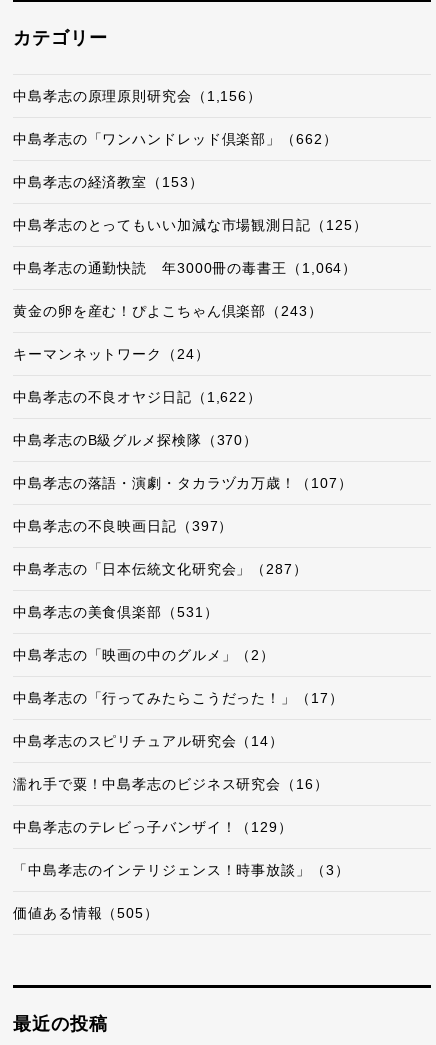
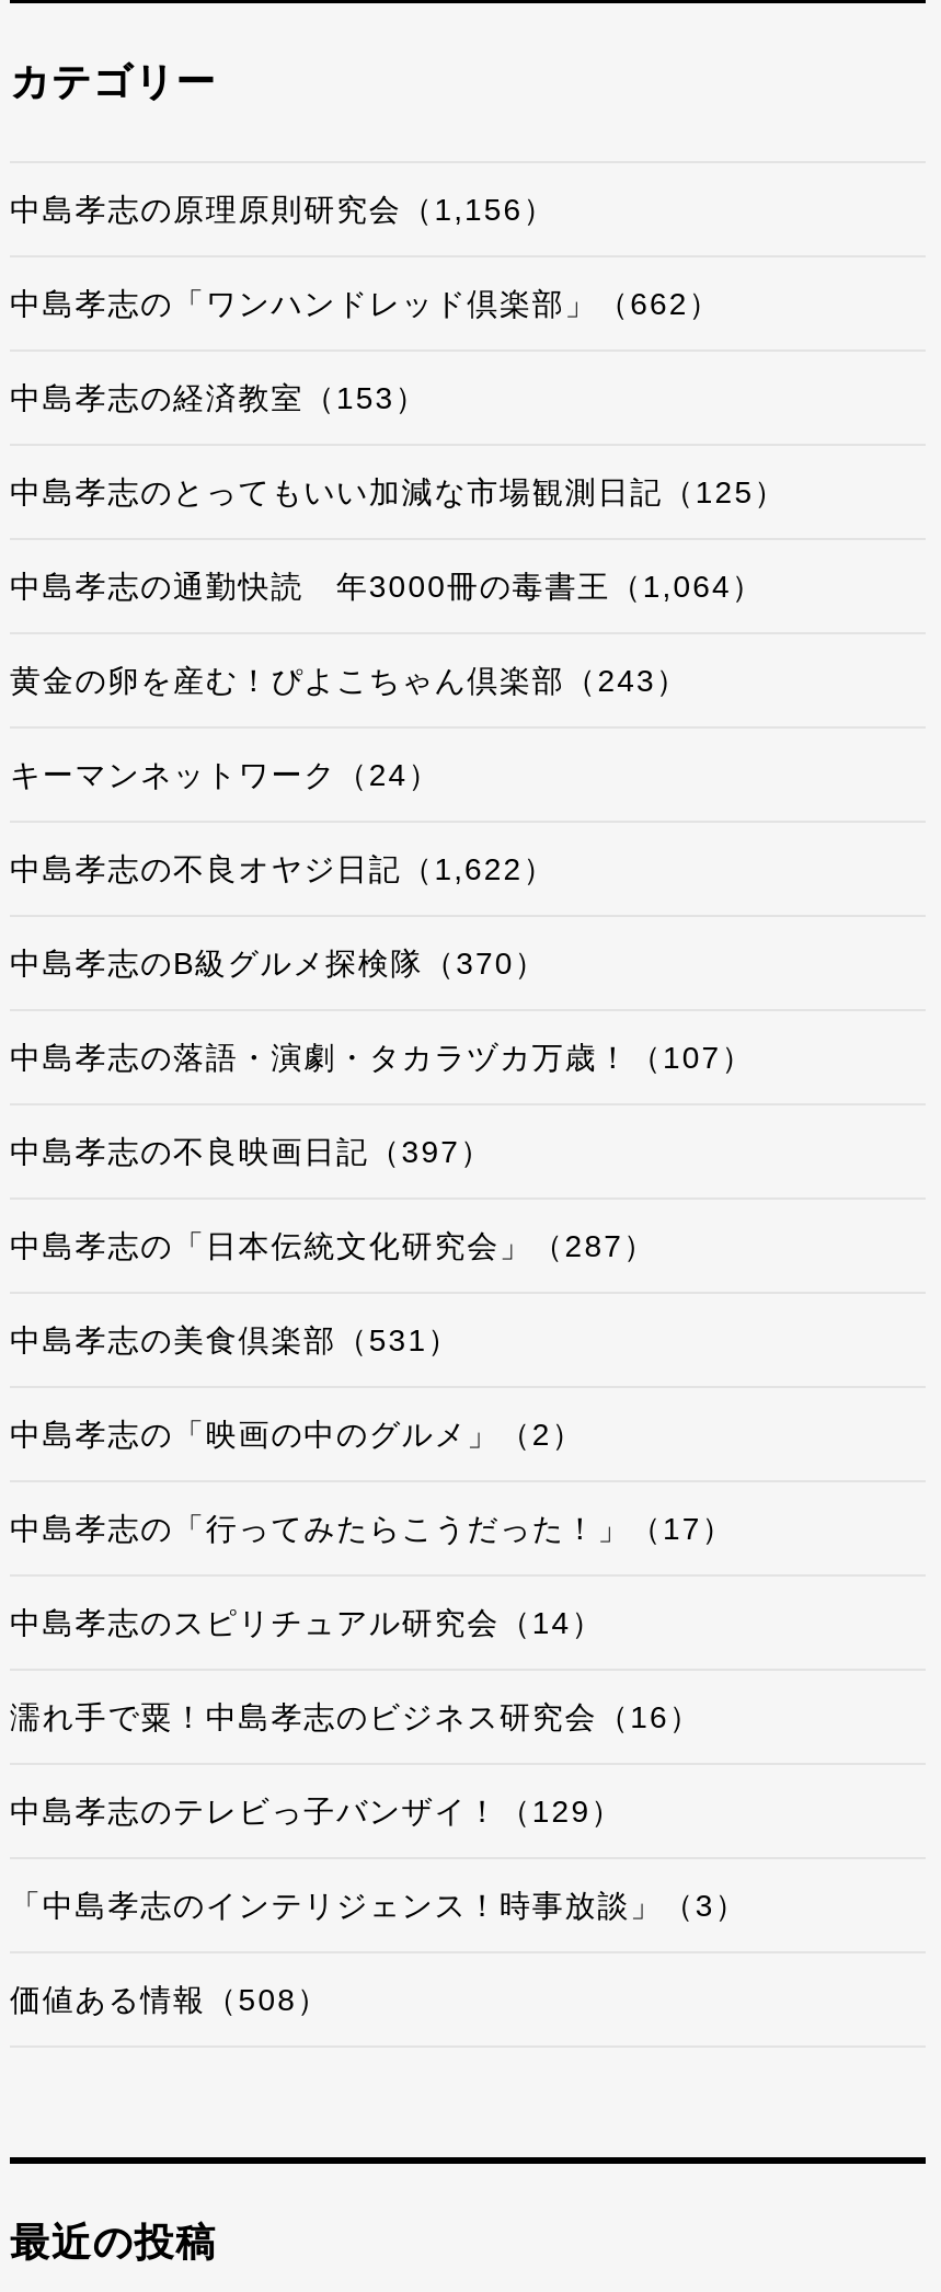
[13,905,159,921] 価値ある情報（505） -> [10,1982,330,2017] 価値ある情報（508）

